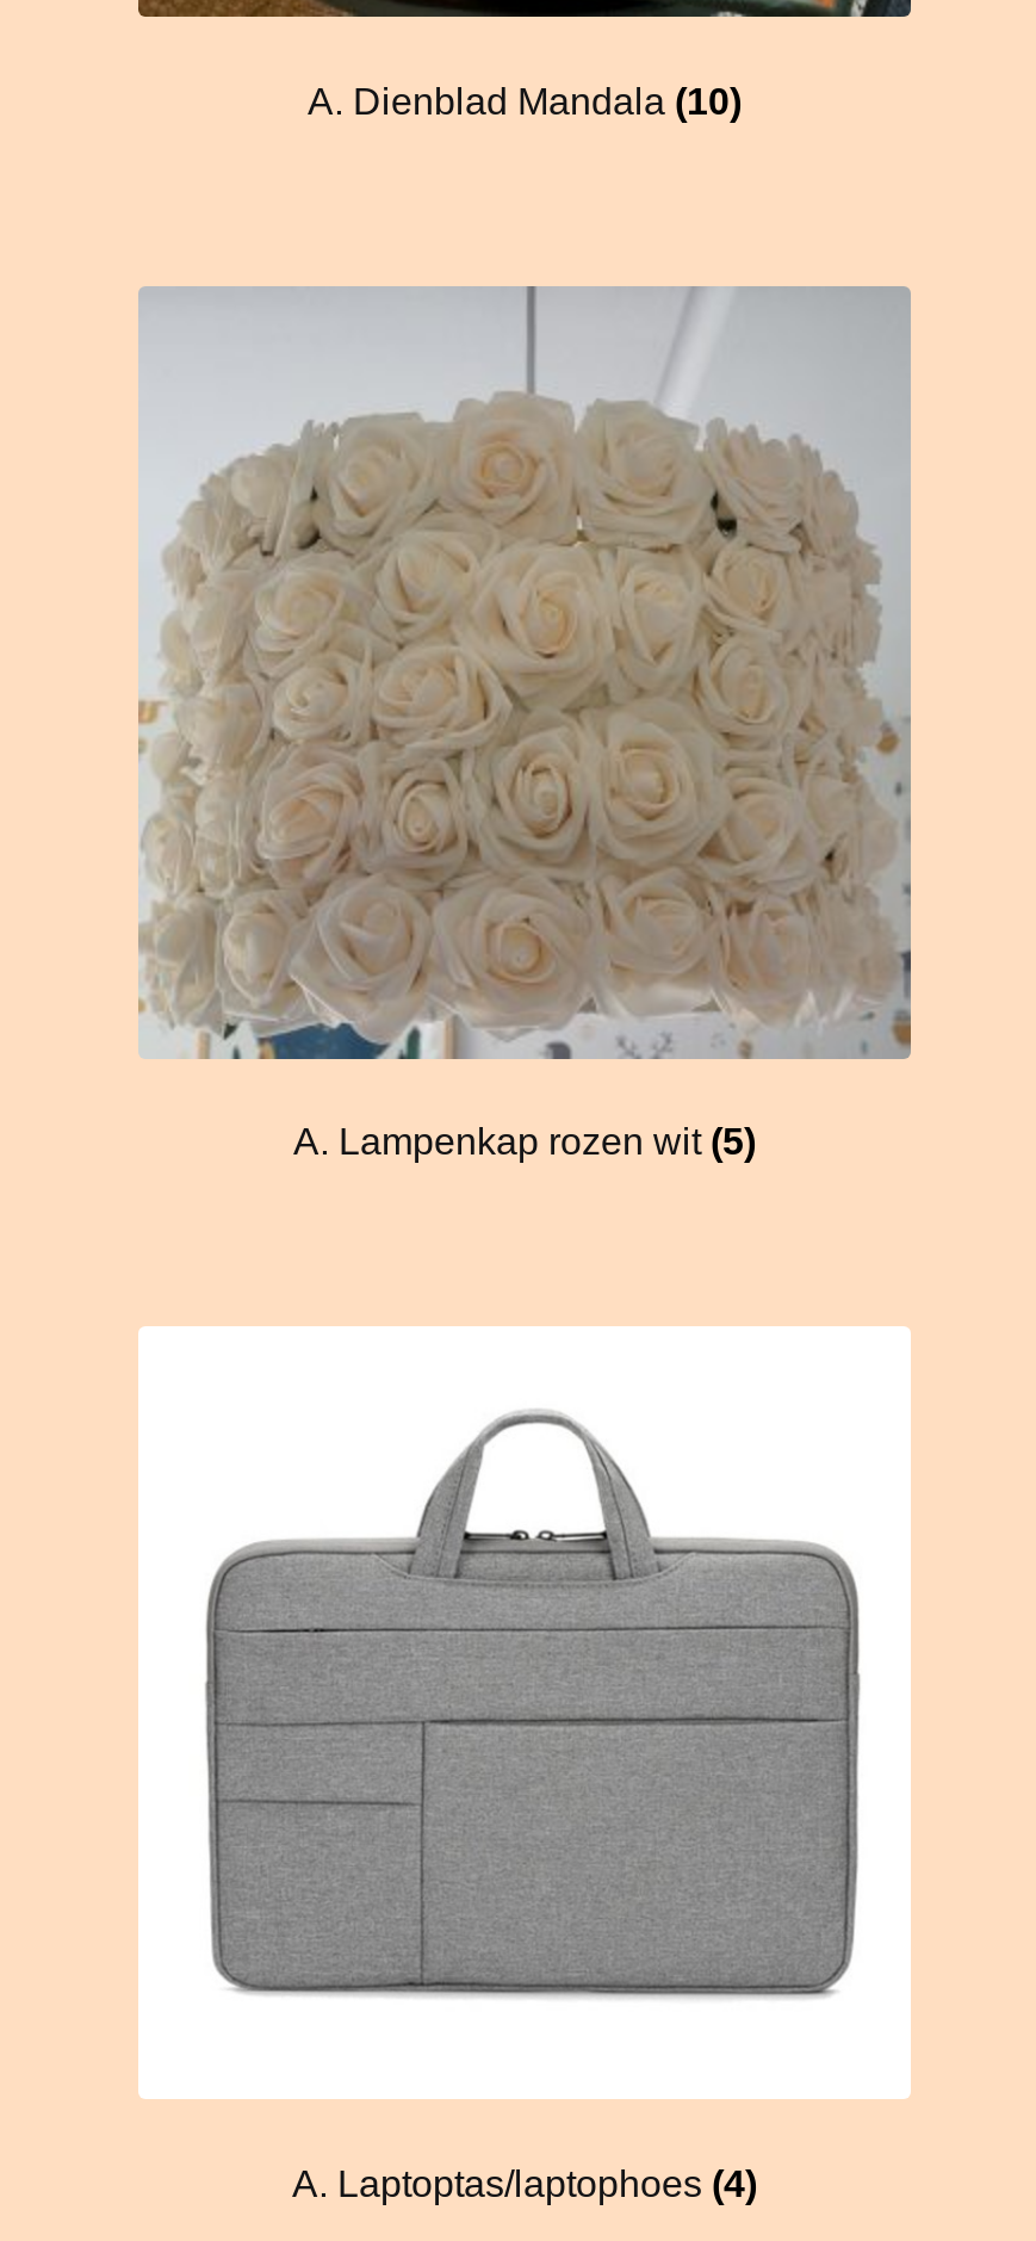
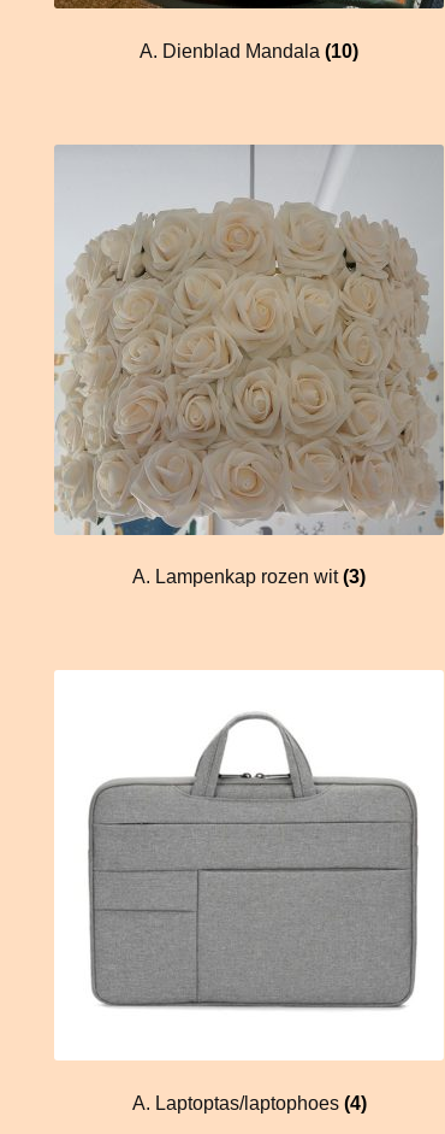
[293,1122,756,1163] A. Lampenkap rozen wit (5) -> [132,567,366,587] A. Lampenkap rozen wit (3)

